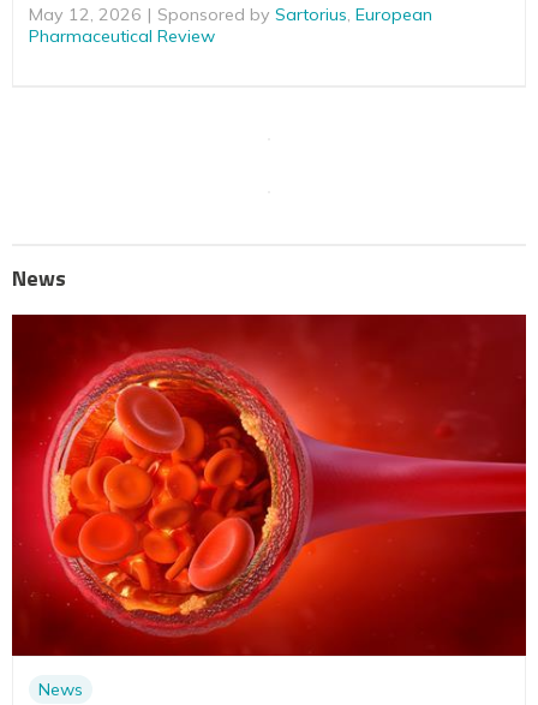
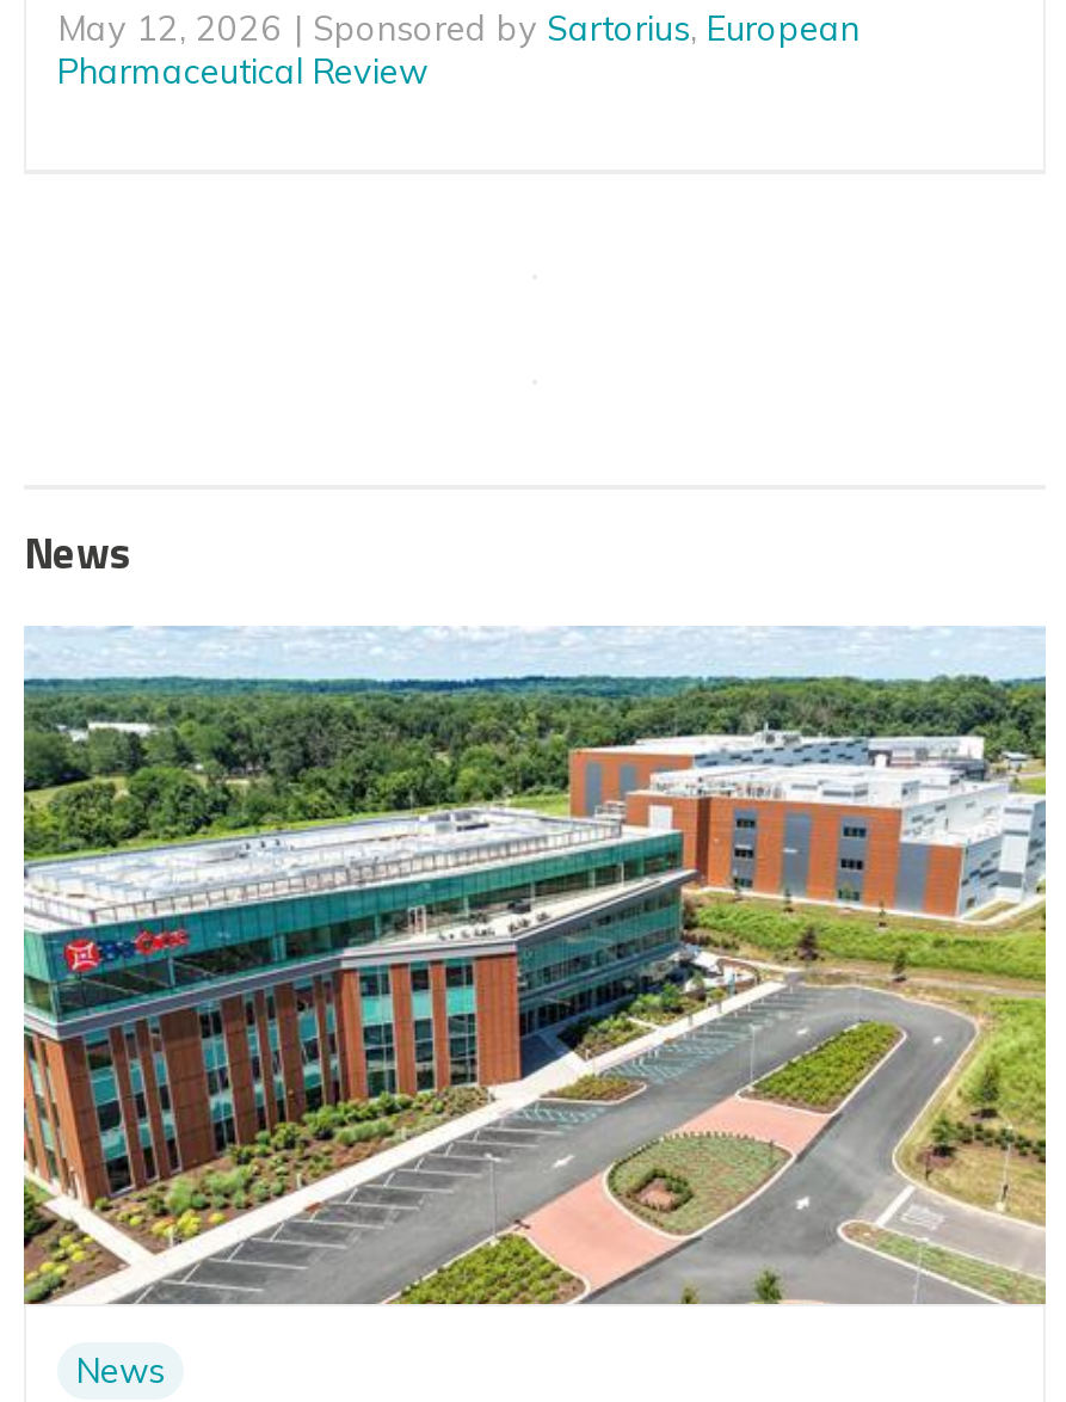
[11,313,527,657] [image] -> [21,626,1048,1306] [image]

